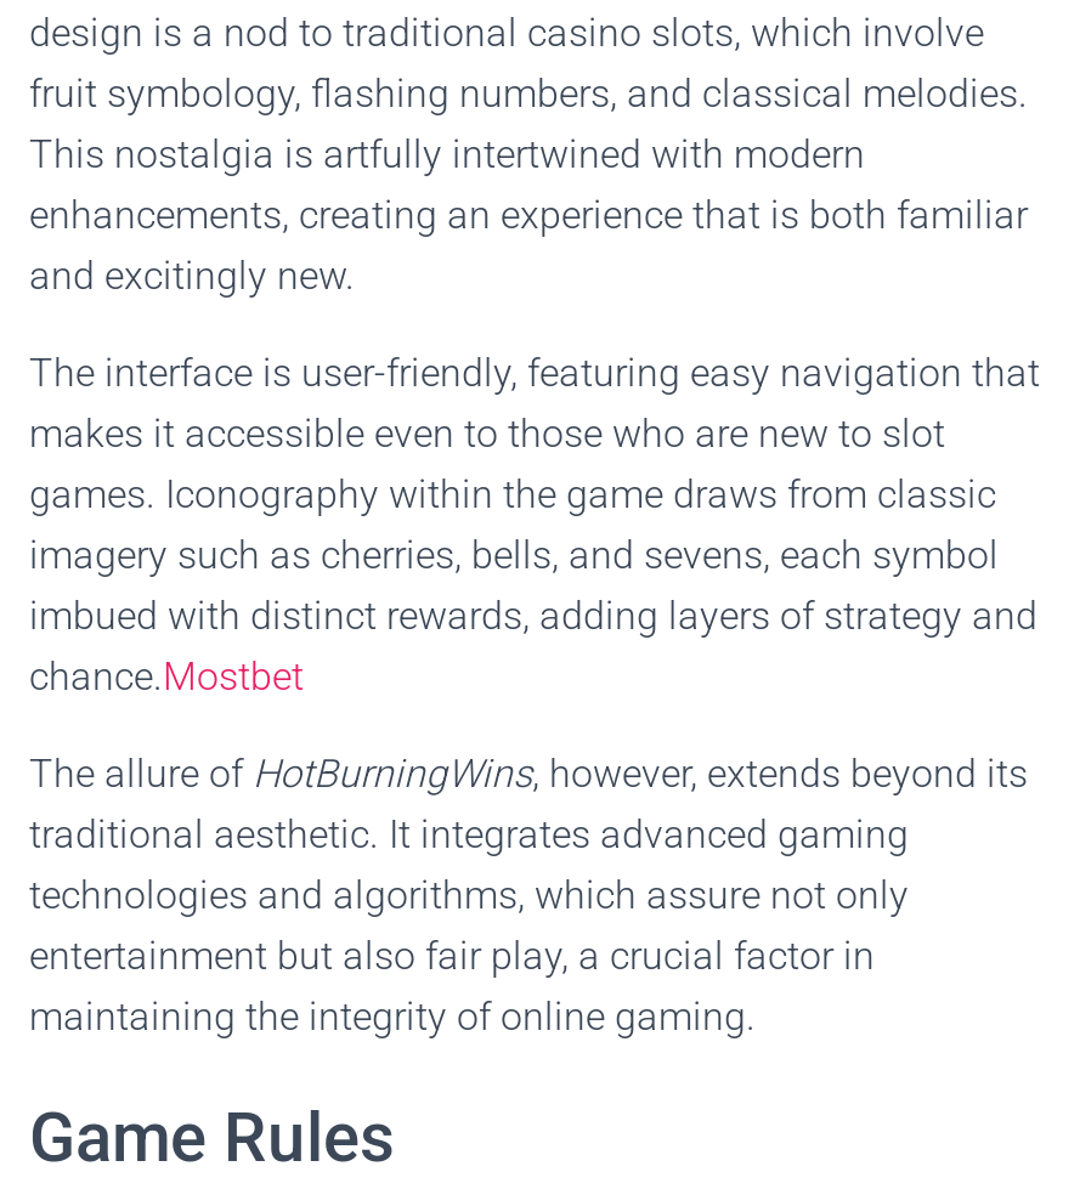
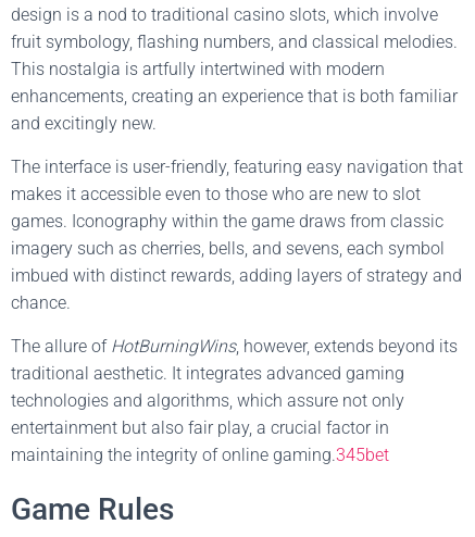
[29,653,304,700] chance.Mostbet -> [11,292,71,313] chance.
[29,993,756,1040] maintaining the integrity of online gaming. -> [11,445,389,465] maintaining the integrity of online gaming.345bet

